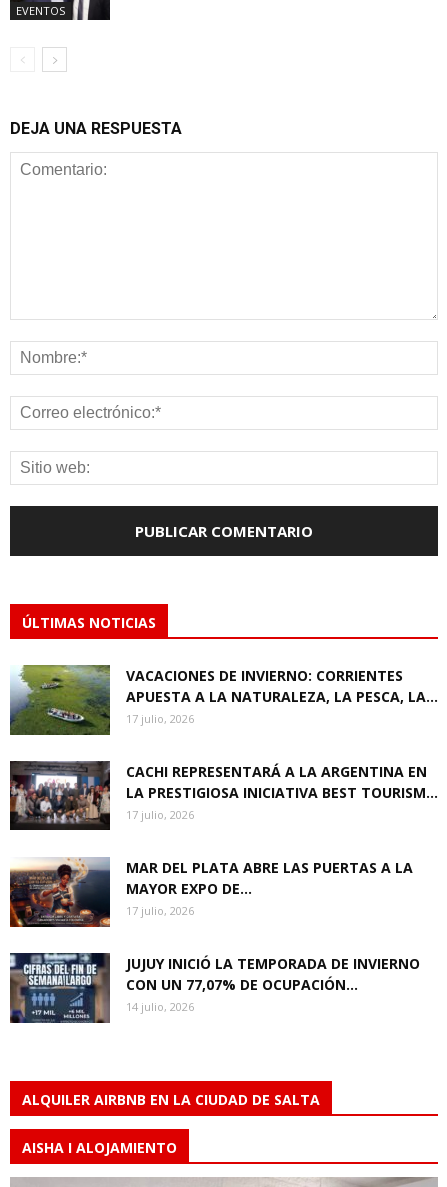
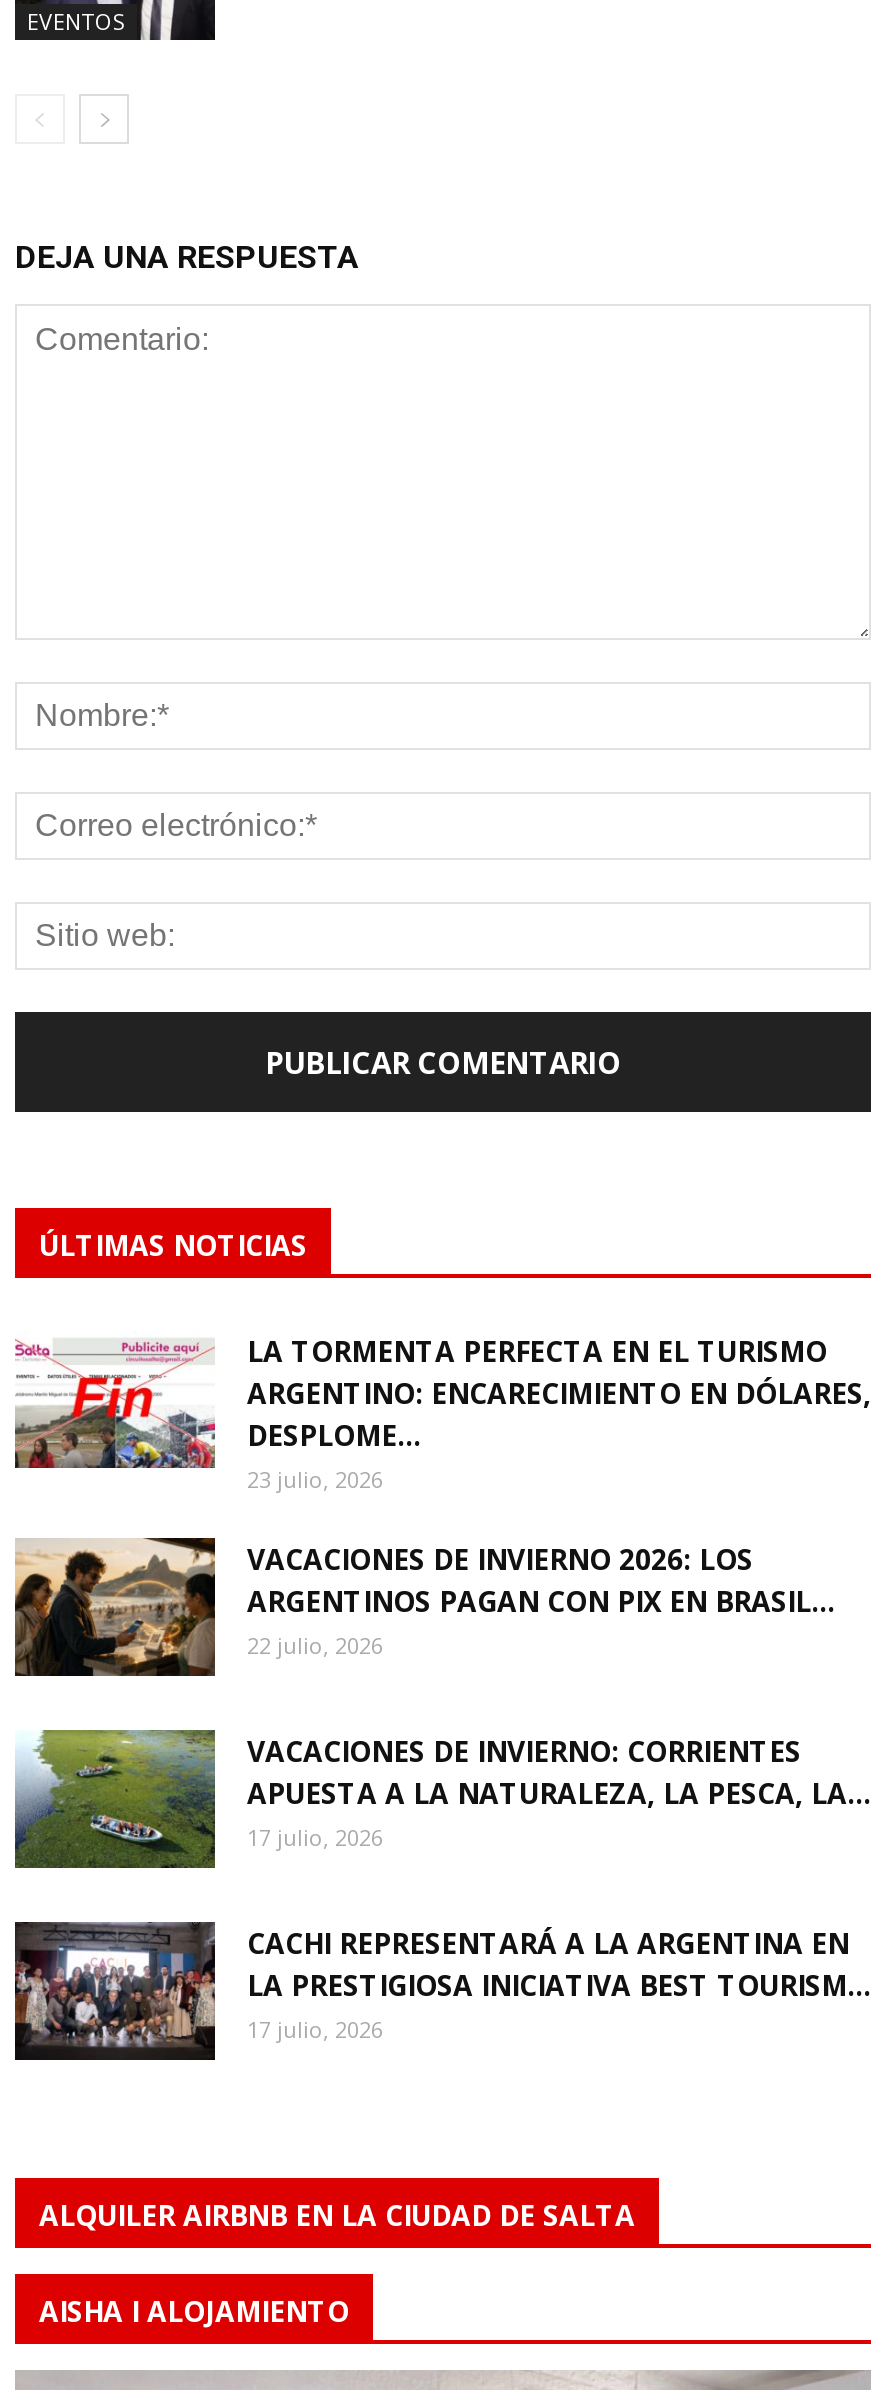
none -> [13,1536,217,1678] [image]
none -> [15,1330,871,1660] [image] | LA TORMENTA PERFECTA EN EL TURISMO | ARGENTINO: ENCARECIMIENTO EN DÓLARES, | DESPLOME... | 23 julio, 2026 | VACACIONES DE INVIERNO 2026: LOS | ARGENTINOS PAGAN CON PIX EN BRASIL... | 22 julio, 2026
moved [8,663,438,822] -> [11,1726,871,2044]: [image] | VACACIONES DE INVIERNO: CORRIENTES | APUESTA A LA NATURALEZA, LA PESCA, LA... | 17 julio, 2026 | CACHI REPRESENTARÁ A LA ARGENTINA EN | LA PRESTIGIOSA INICIATIVA BEST TOURISM... | 17 julio, 2026
[9,858,420,1014] [image] | MAR DEL PLATA ABRE LAS PUERTAS A LA | MAYOR EXPO DE... | 17 julio, 2026 | JUJUY INICIÓ LA TEMPORADA DE INVIERNO | CON UN 77,07% DE OCUPACIÓN... | 14 julio, 2026 -> none
[10,953,110,1023] [image] -> none

